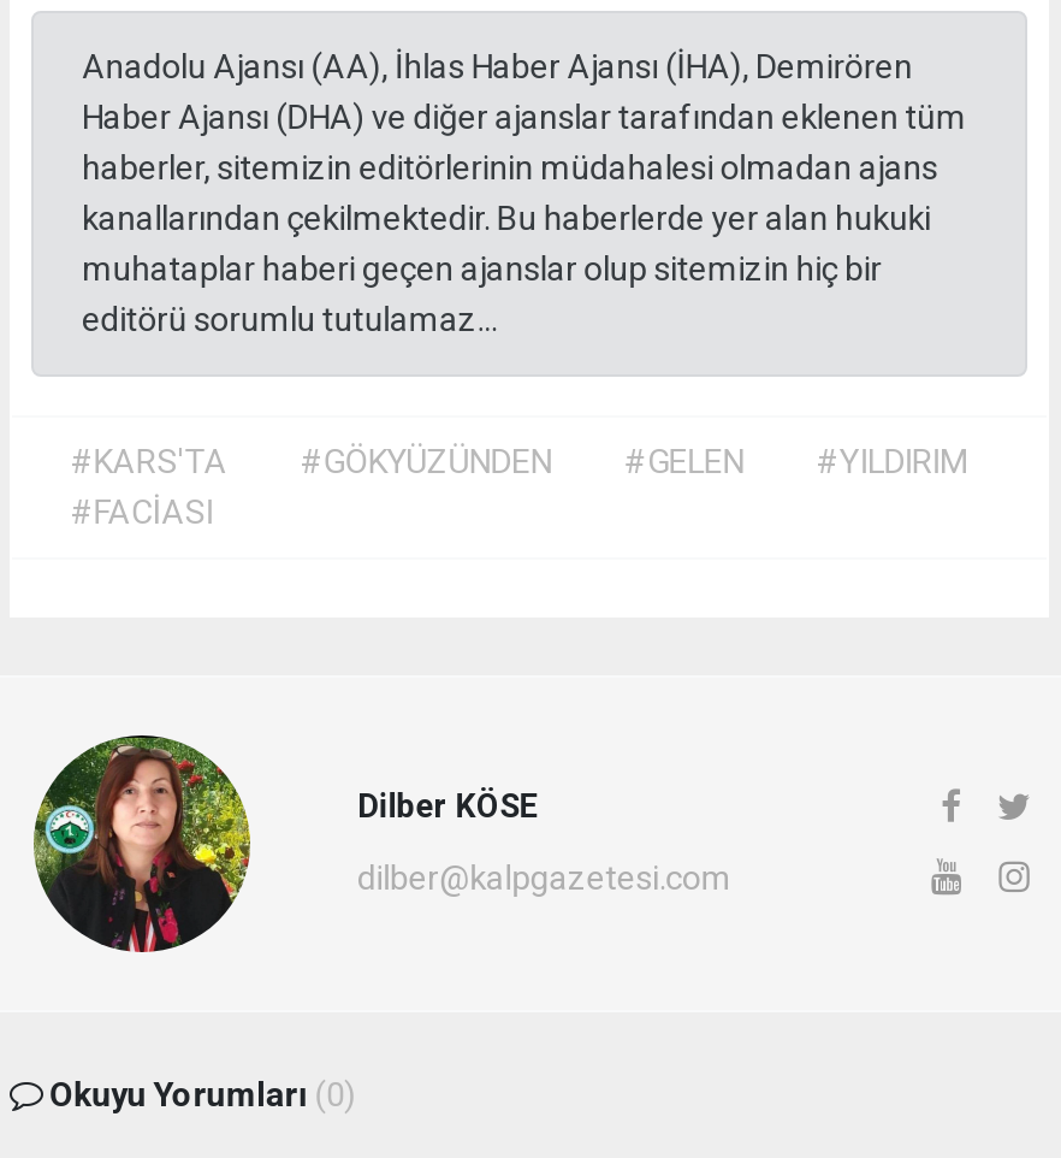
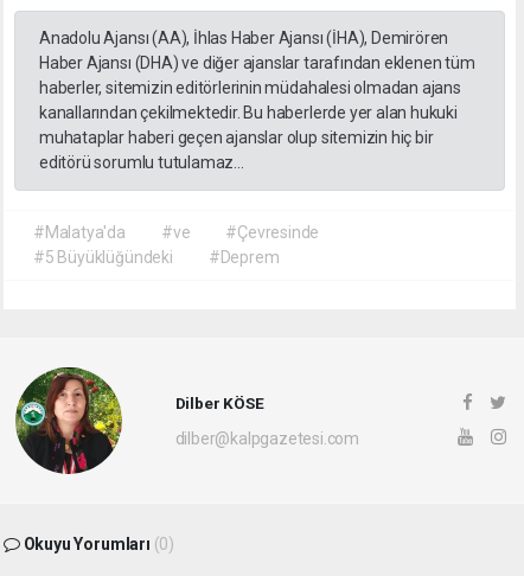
[70,441,968,530] #KARS'TA | #GÖKYÜZÜNDEN | #GELEN | #YILDIRIM | #FACİASI -> [33,223,319,267] #Malatya'da | #ve | #Çevresinde | #5 Büyüklüğündeki | #Deprem

